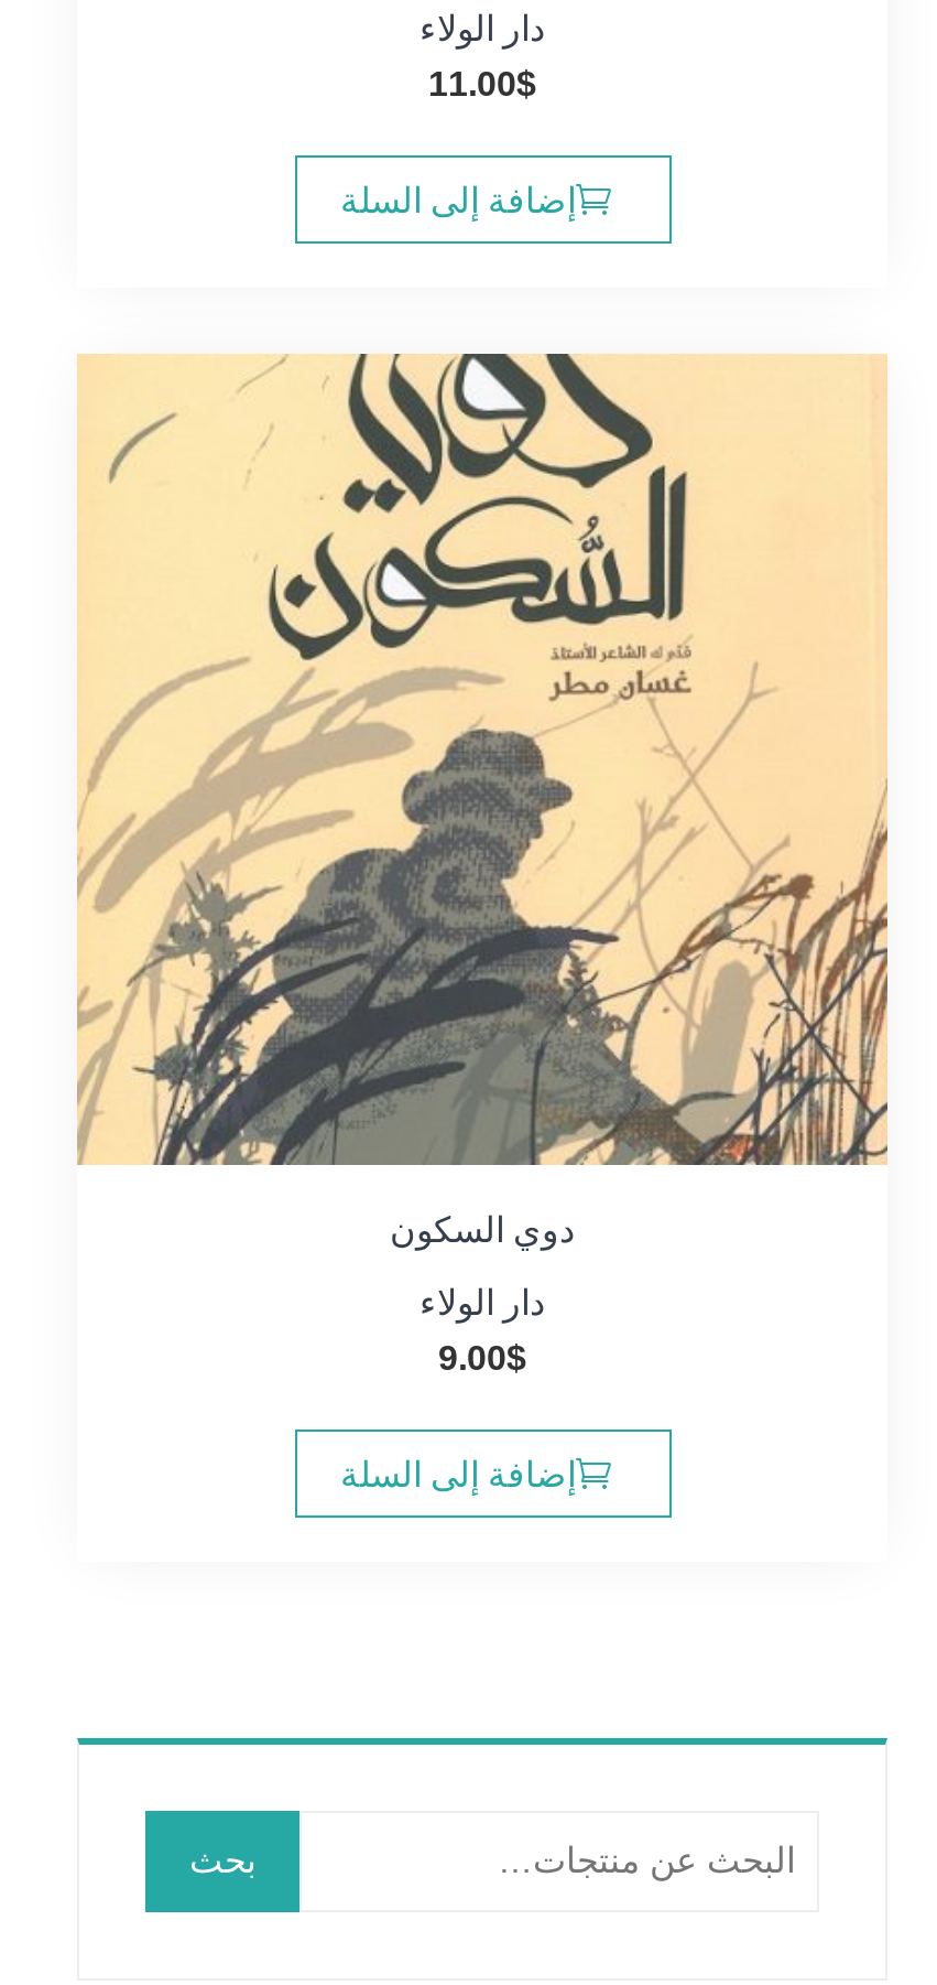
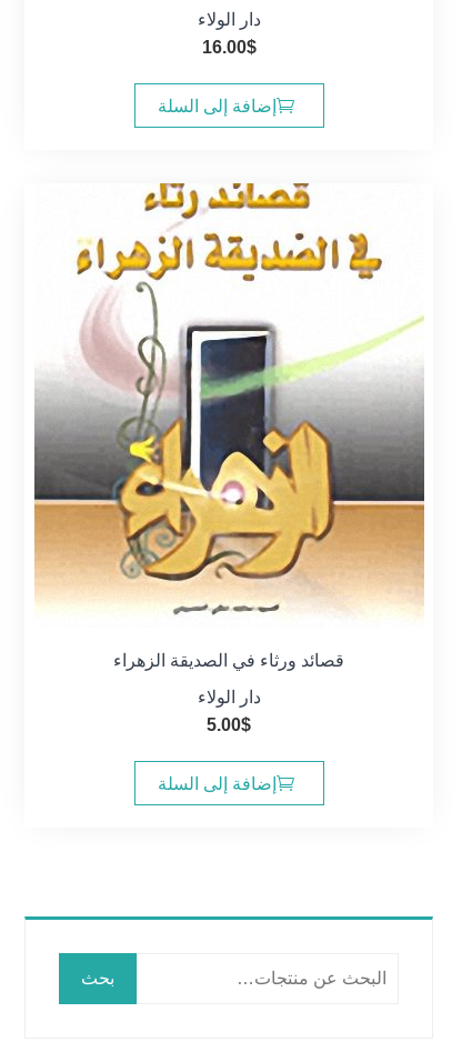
[428,65,536,103] 11.00$ -> [202,38,256,57] 16.00$
[75,352,890,1249] [image] | دوي السكون -> [24,182,433,670] [image] | قصائد ورثاء في الصديقة الزهراء
[438,1339,526,1377] 9.00$ -> [207,716,251,734] 5.00$

